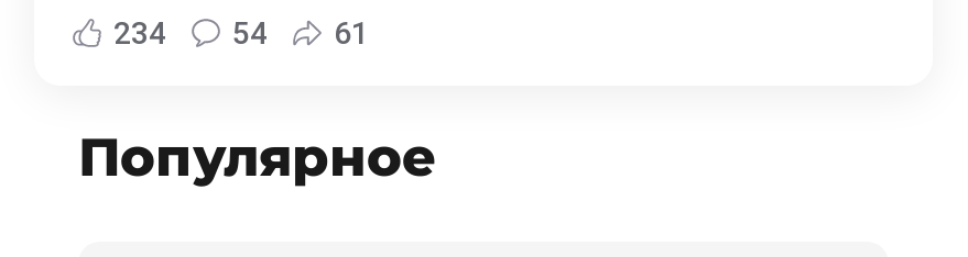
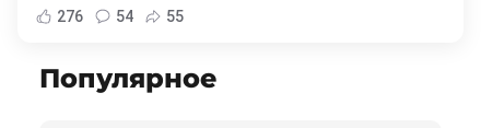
[113,15,166,50] 234 -> [57,7,83,25] 276
[334,15,369,50] 61 -> [166,7,184,25] 55

